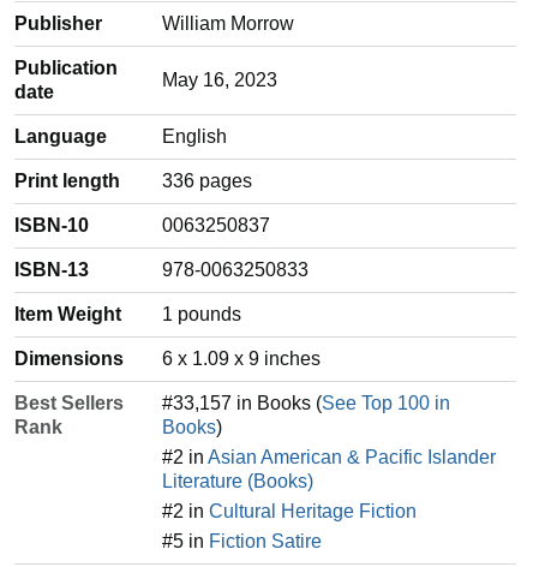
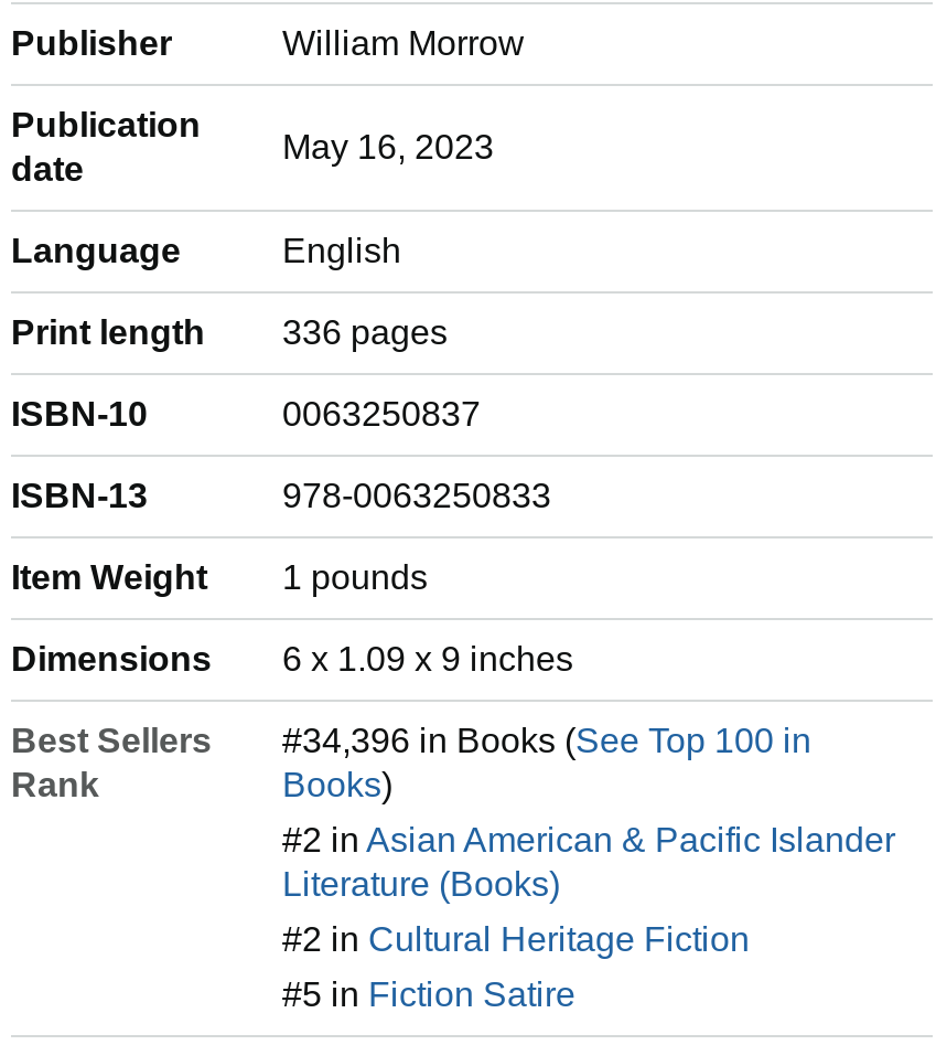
[162,393,450,413] #33,157 in Books (See Top 100 in -> [282,721,811,759] #34,396 in Books (See Top 100 in

